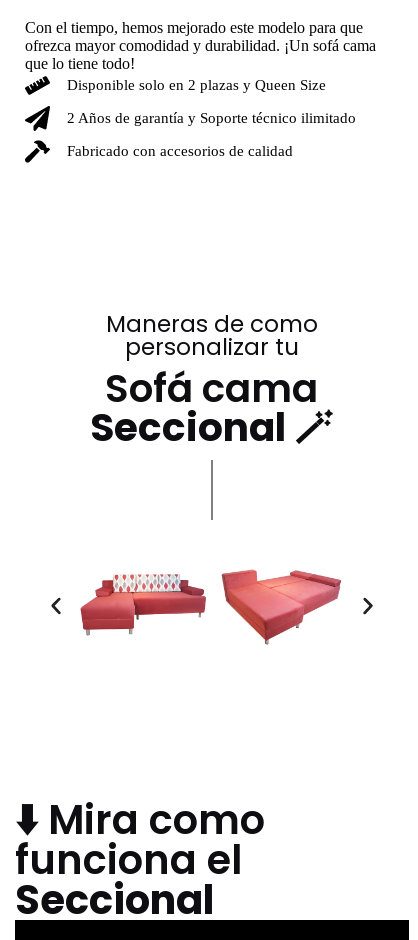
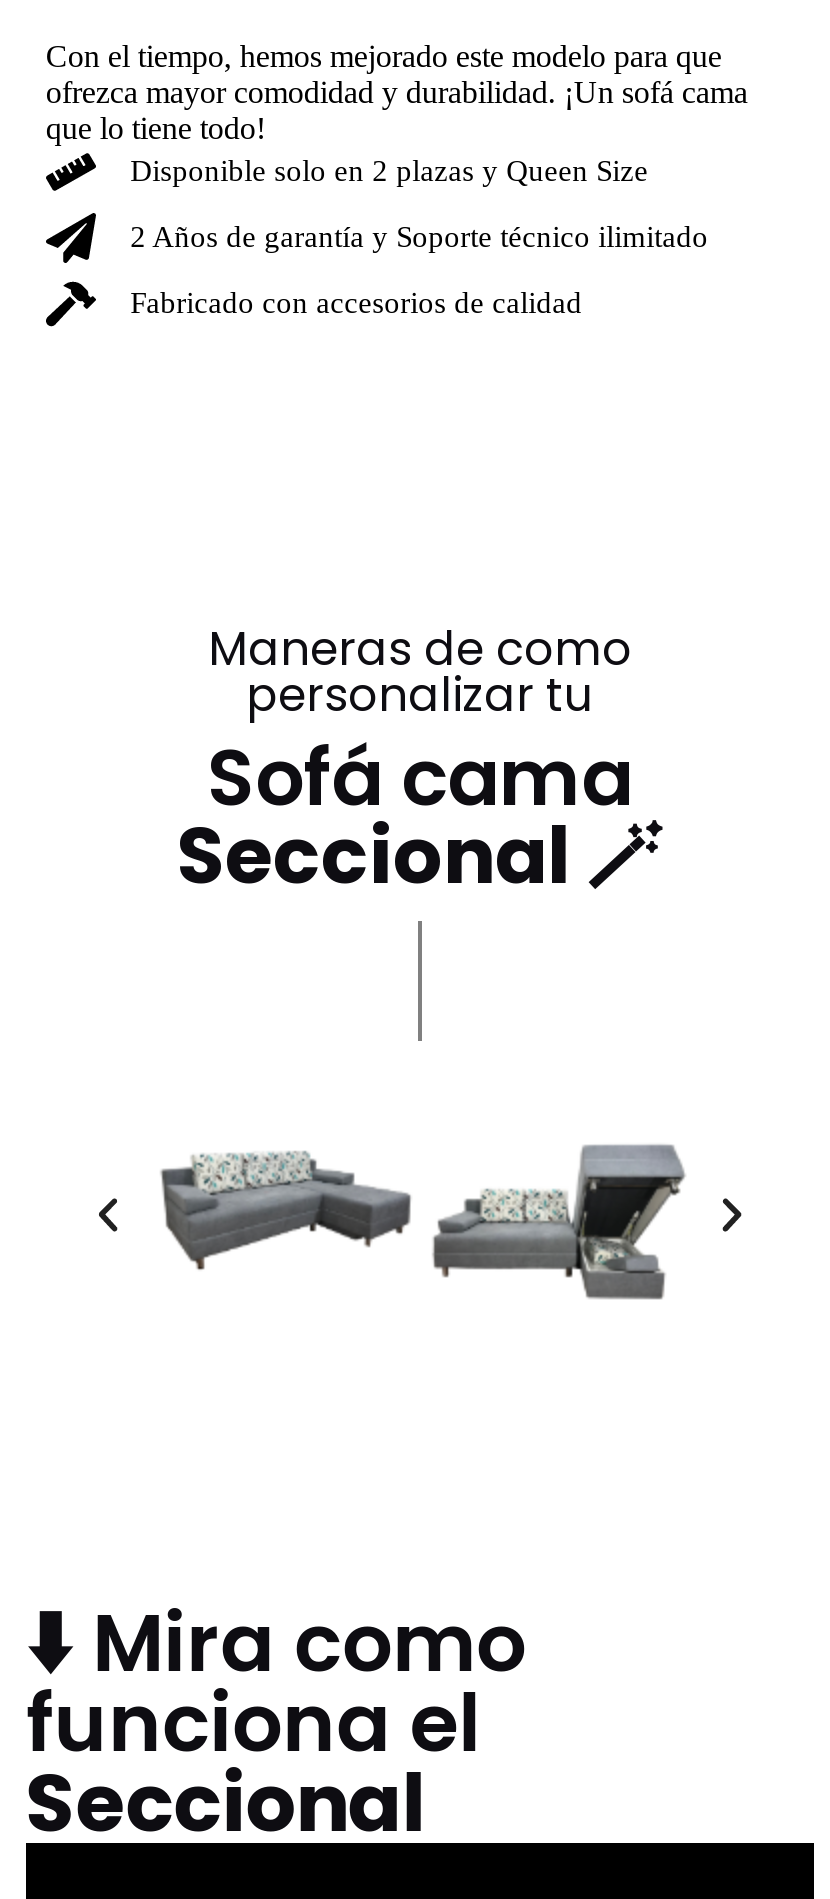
[80,573,207,636] [image] -> [158,1151,412,1271] [image]
[219,569,344,649] [image] -> [432,1141,686,1301] [image]

